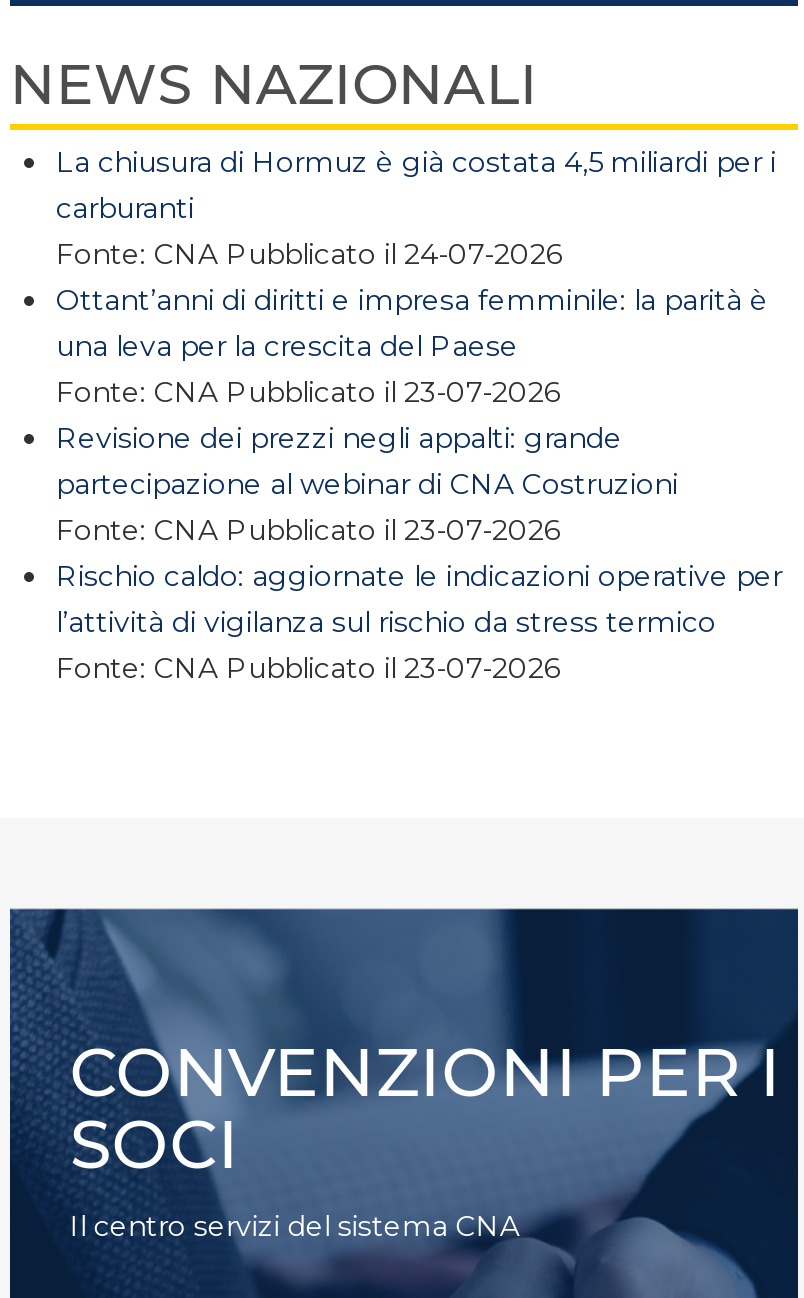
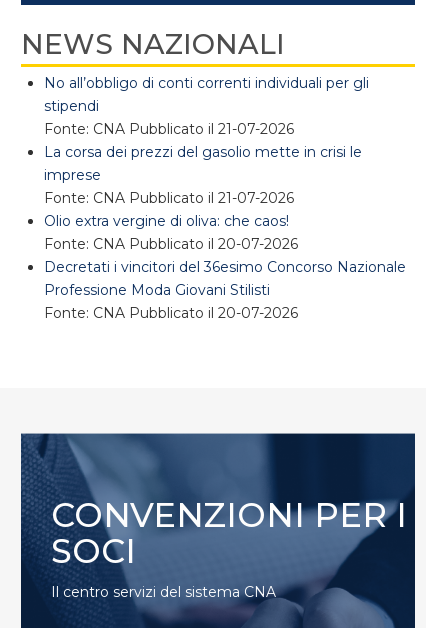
[56,143,782,685] La chiusura di Hormuz è già costata 4,5 miliardi per i | carburanti | Fonte: CNA Pubblicato il 24-07-2026 | Ottant’anni di diritti e impresa femminile: la parità è | una leva per la crescita del Paese | Fonte: CNA Pubblicato il 23-07-2026 | Revisione dei prezzi negli appalti: grande | partecipazione al webinar di CNA Costruzioni | Fonte: CNA Pubblicato il 23-07-2026 | Rischio caldo: aggiornate le indicazioni operative per | l’attività di vigilanza sul rischio da stress termico | Fonte: CNA Pubblicato il 23-07-2026 -> [44,74,406,322] No all’obbligo di conti correnti individuali per gli | stipendi | Fonte: CNA Pubblicato il 21-07-2026 | La corsa dei prezzi del gasolio mette in crisi le | imprese | Fonte: CNA Pubblicato il 21-07-2026 | Olio extra vergine di oliva: che caos! | Fonte: CNA Pubblicato il 20-07-2026 | Decretati i vincitori del 36esimo Concorso Nazionale | Professione Moda Giovani Stilisti | Fonte: CNA Pubblicato il 20-07-2026

